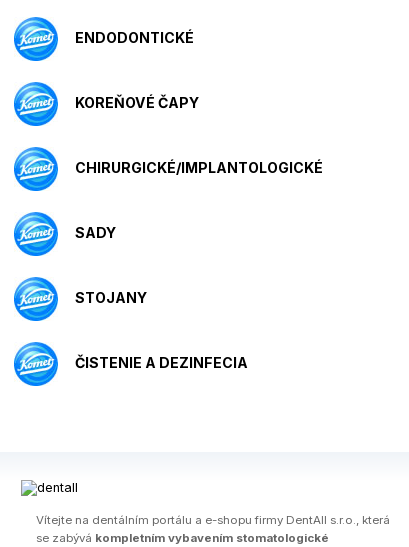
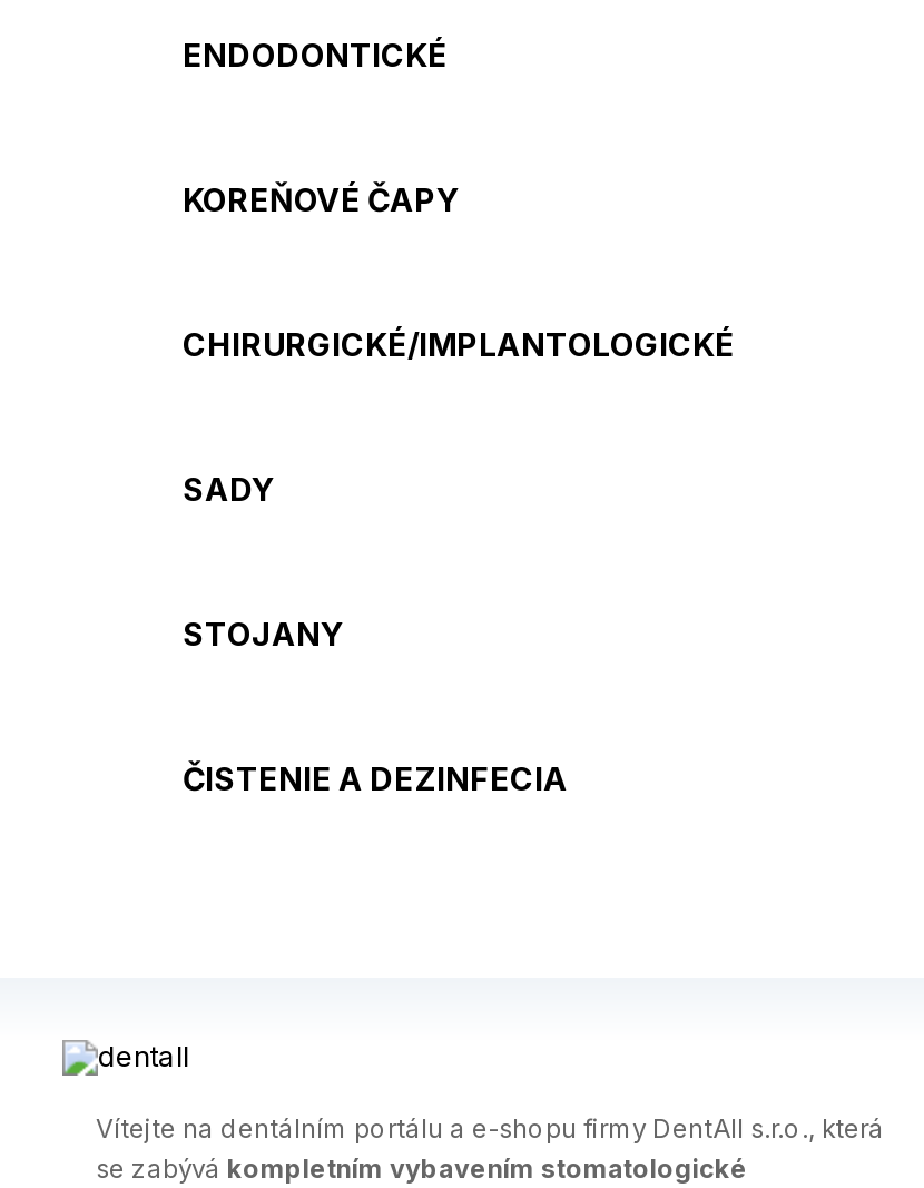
[13,16,59,62] [image] -> none
[13,81,59,127] [image] -> none
[13,146,59,192] [image] -> none
[13,211,59,257] [image] -> none
[13,276,59,322] [image] -> none
[13,341,59,387] [image] -> none

